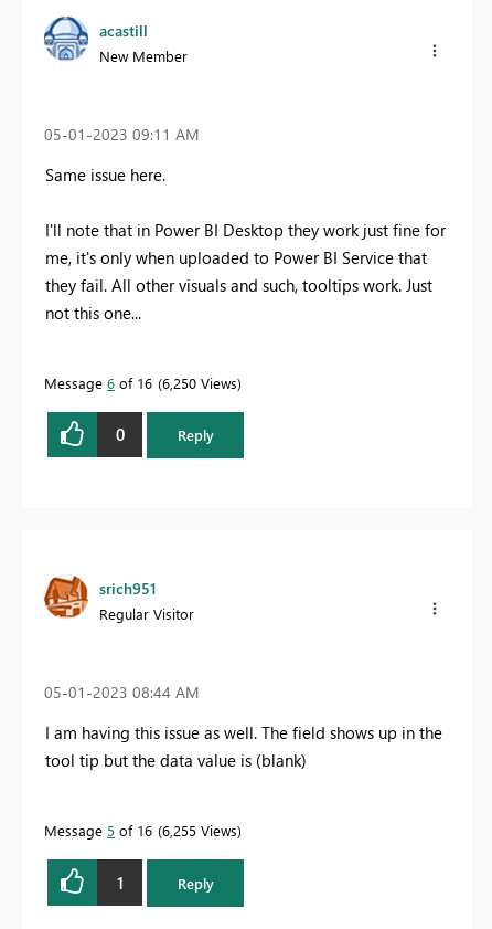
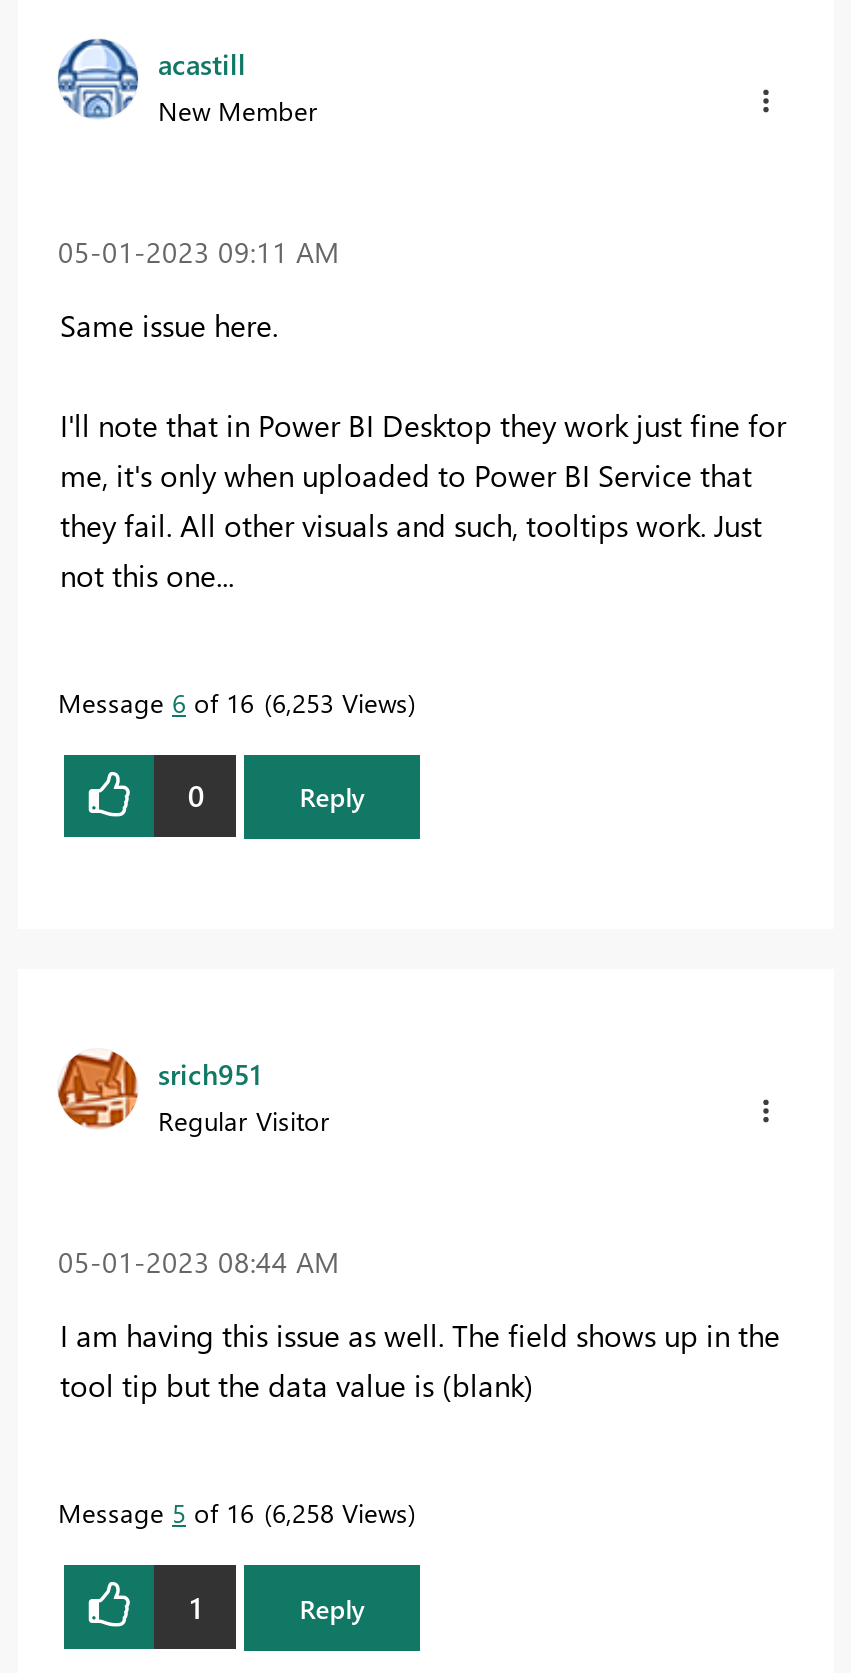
[44,373,237,392] Message 6 of 16 6,250 Views -> [58,685,408,719] Message 6 of 16 6,253 Views
[44,821,237,840] Message 5 of 16 6,255 Views -> [58,1496,408,1530] Message 5 of 16 6,258 Views

